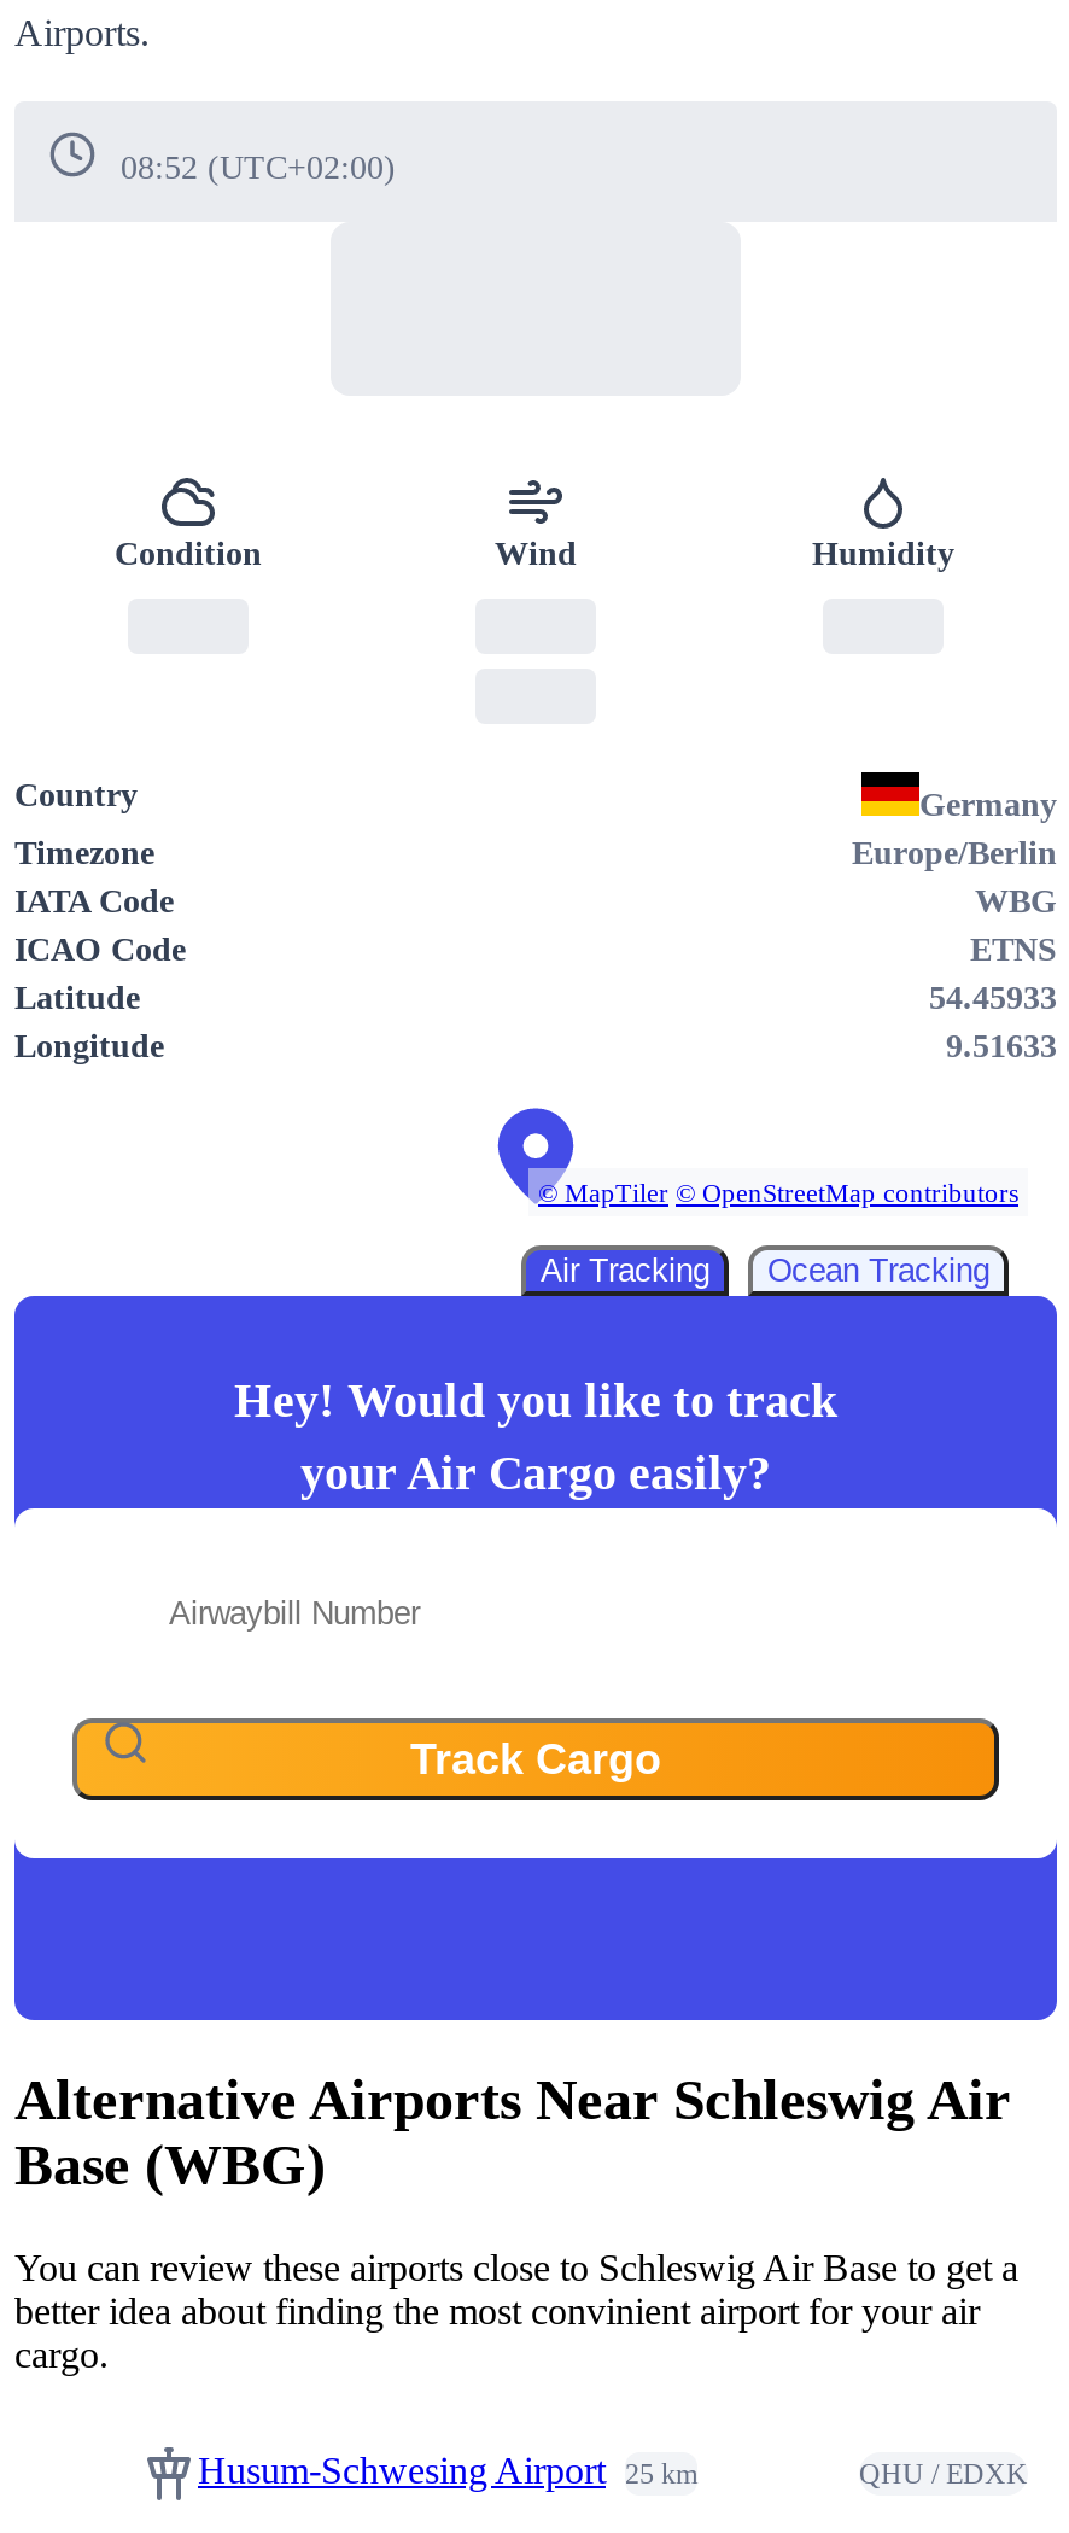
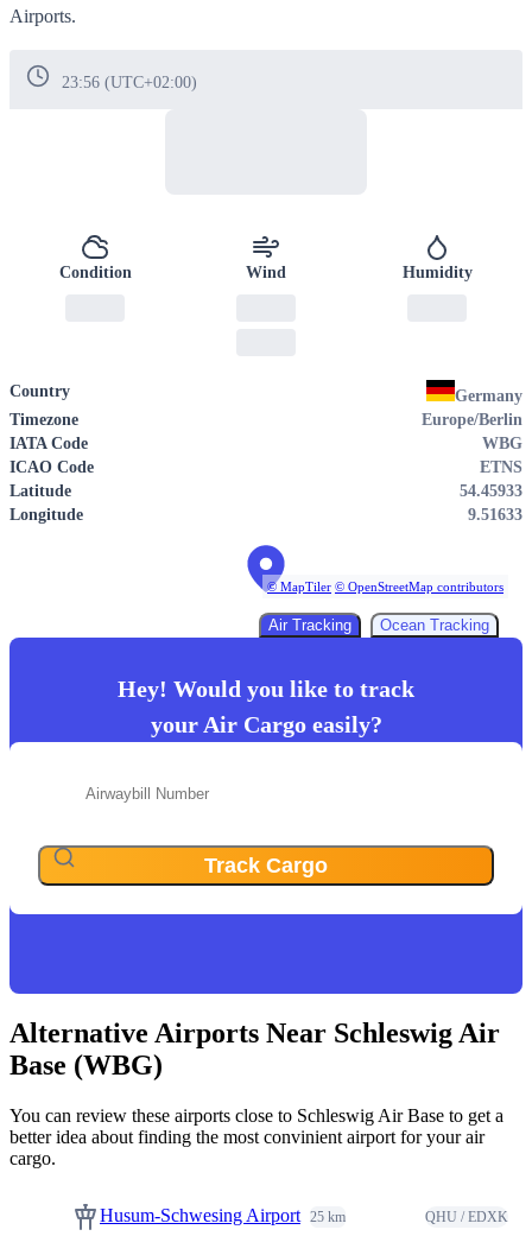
[121,149,396,185] 08:52 (UTC+02:00) -> [62,73,197,91] 23:56 (UTC+02:00)

